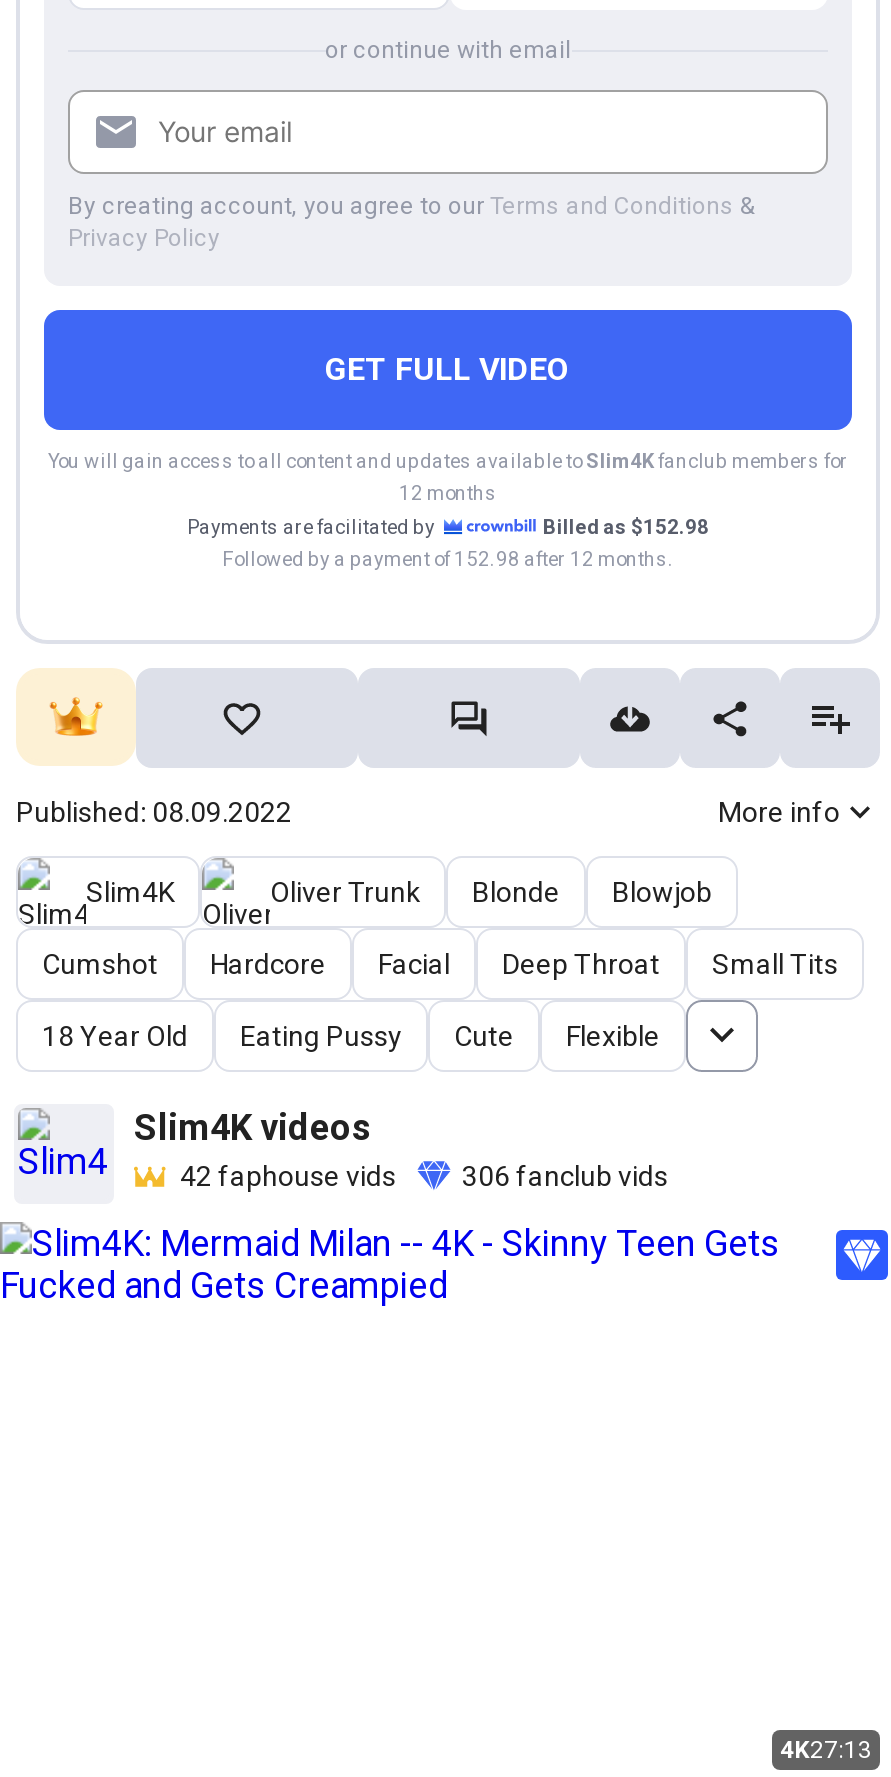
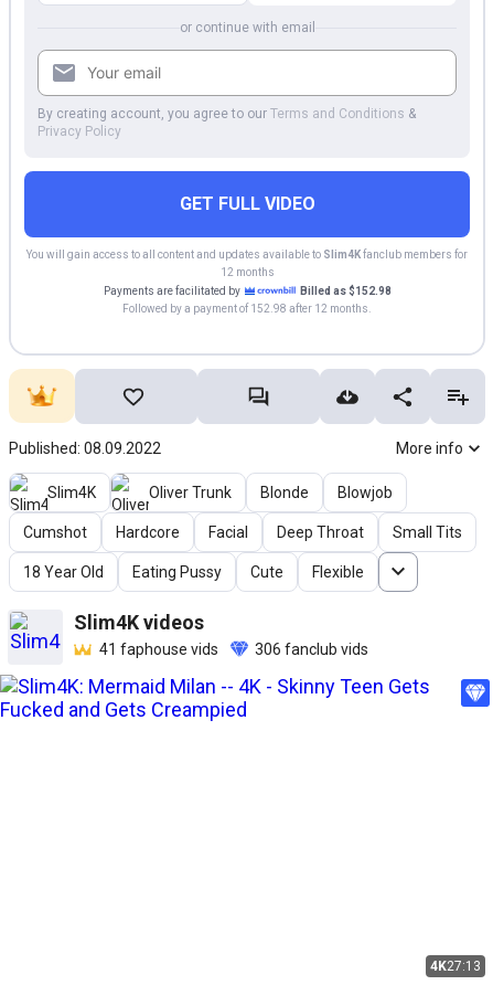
[180,1161,396,1193] 42 faphouse vids -> [99,641,218,659] 41 faphouse vids

